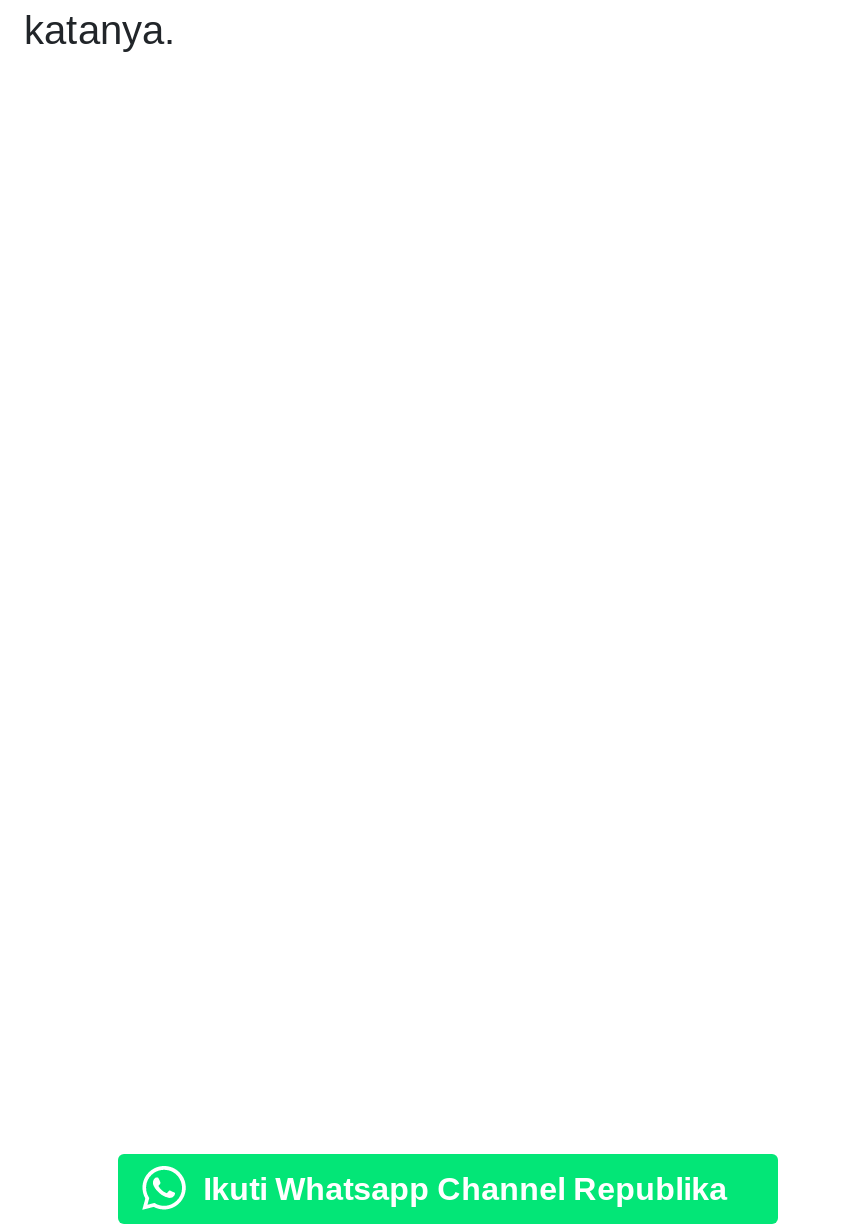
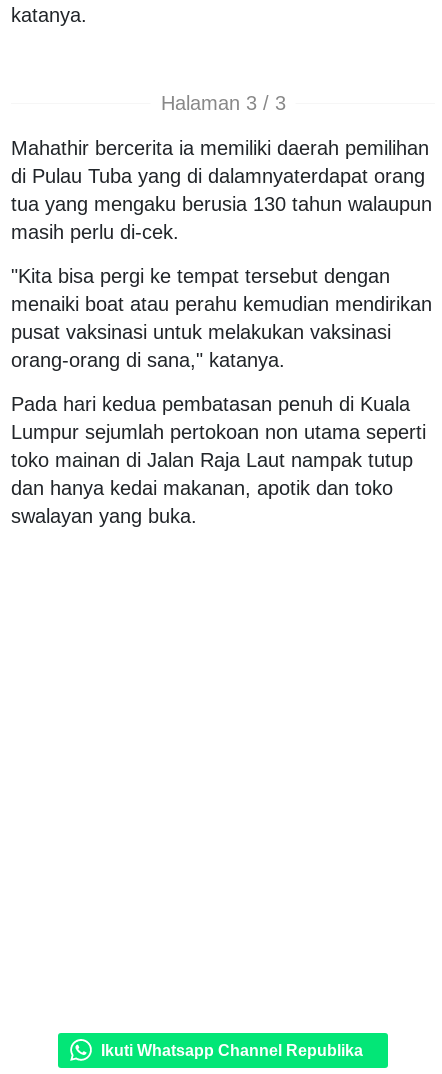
none -> [11,92,432,527] Halaman 3 / 3 | Mahathir bercerita ia memiliki daerah pemilihan | di Pulau Tuba yang di dalamnyaterdapat orang | tua yang mengaku berusia 130 tahun walaupun | masih perlu di-cek. | "Kita bisa pergi ke tempat tersebut dengan | menaiki boat atau perahu kemudian mendirikan | pusat vaksinasi untuk melakukan vaksinasi | orang-orang di sana," katanya. | Pada hari kedua pembatasan penuh di Kuala | Lumpur sejumlah pertokoan non utama seperti | toko mainan di Jalan Raja Laut nampak tutup | dan hanya kedai makanan, apotik dan toko | swalayan yang buka.

